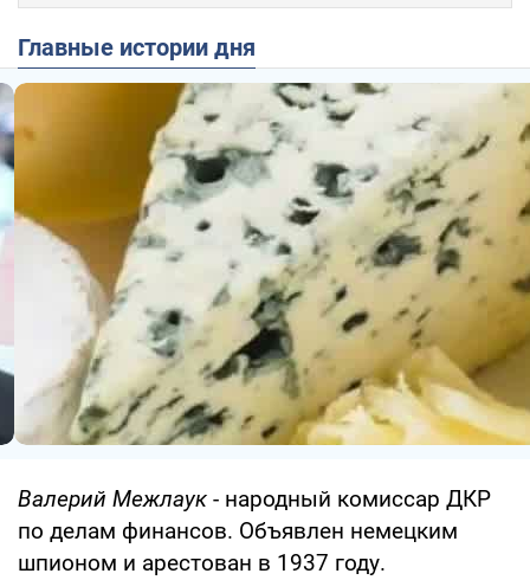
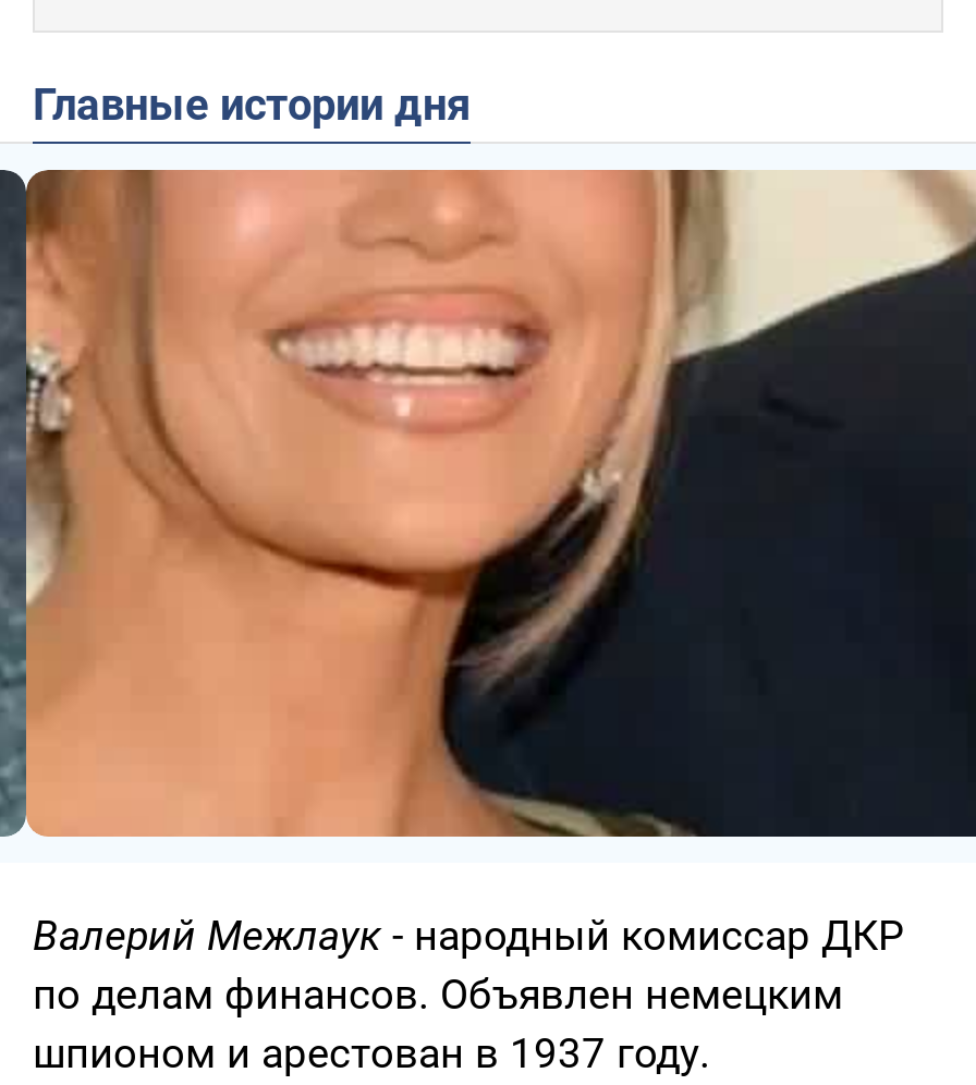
[4,82,526,446] [image] -> [7,168,969,839] [image]

